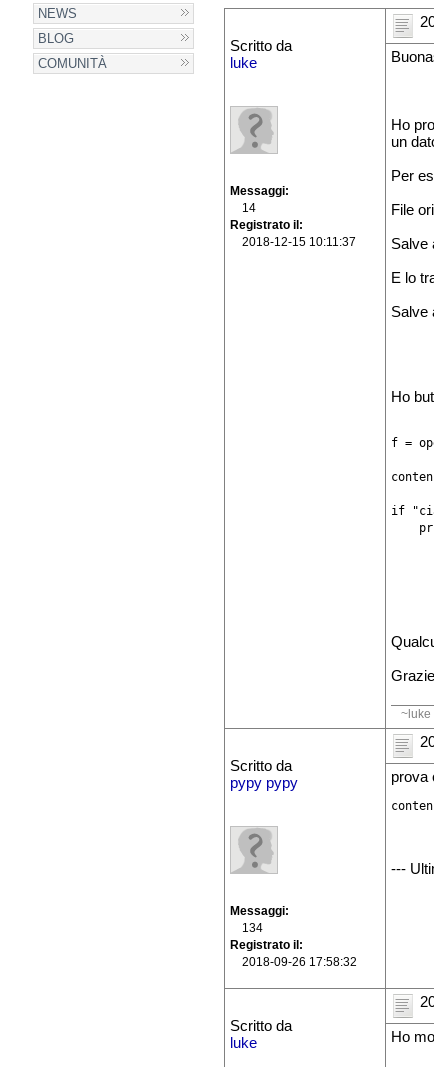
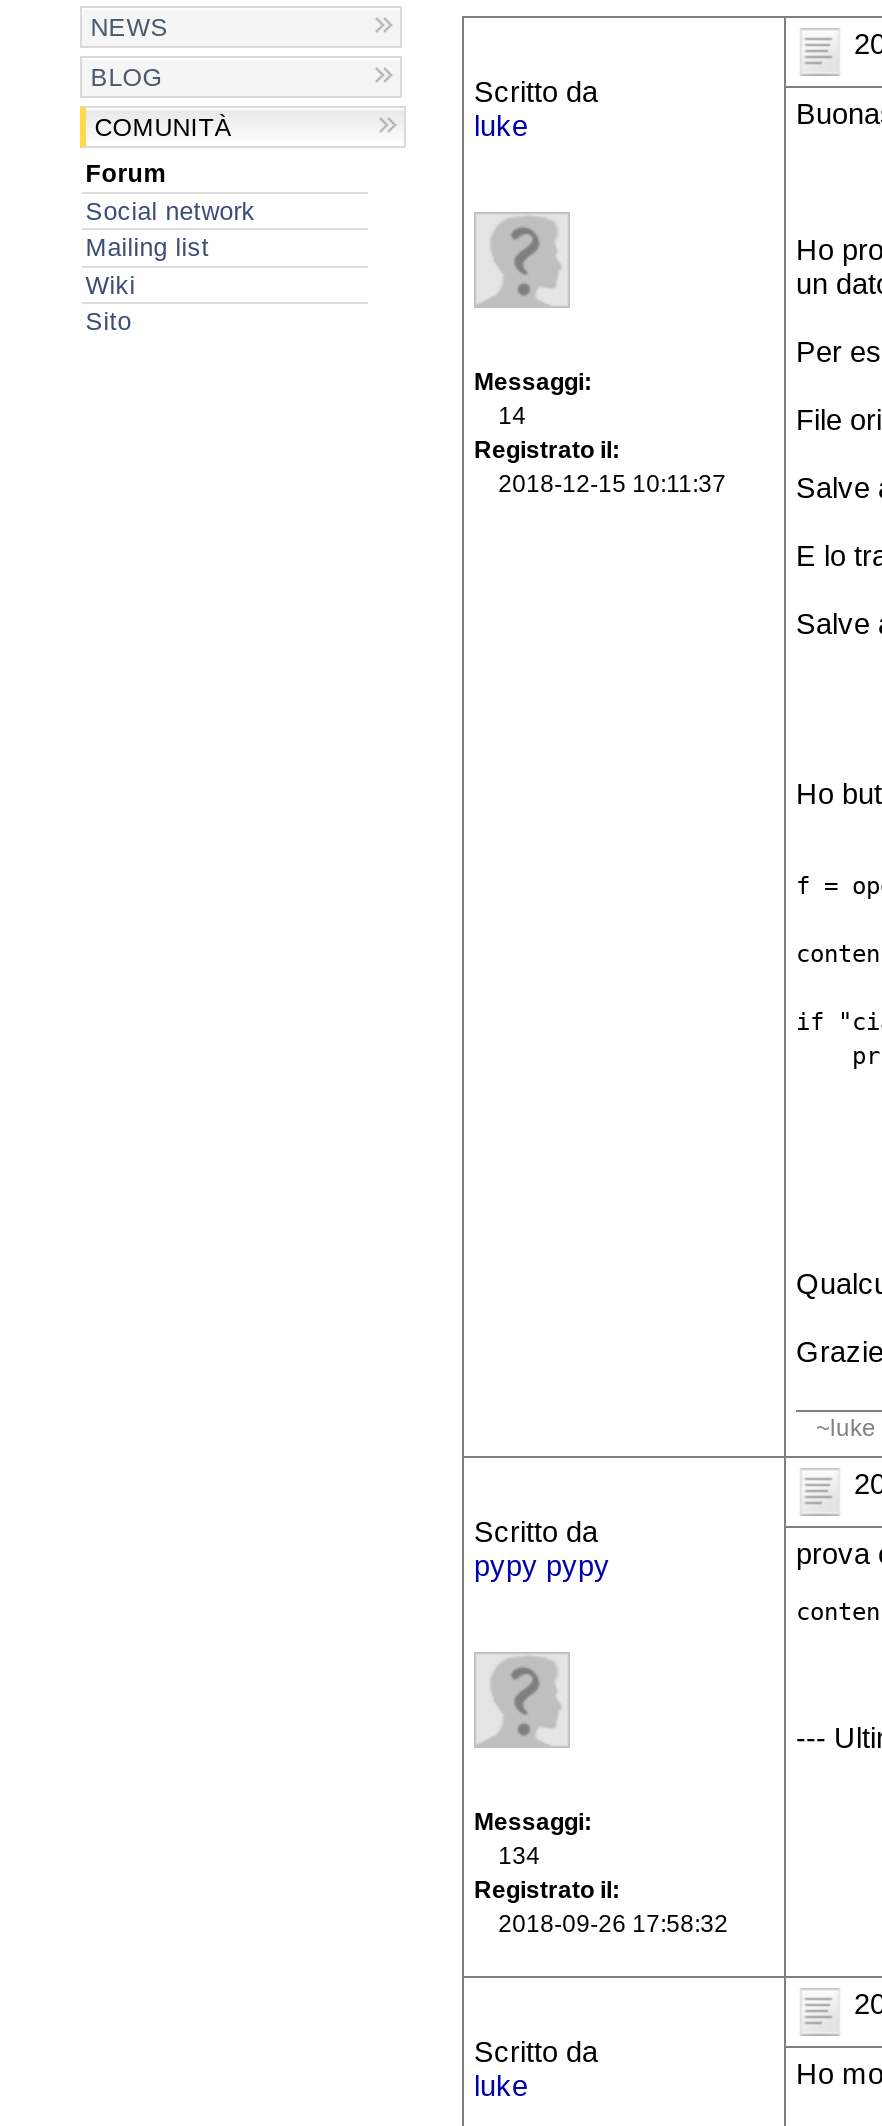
none -> [86,159,256,337] Forum | Social network | Mailing list | Wiki | Sito

